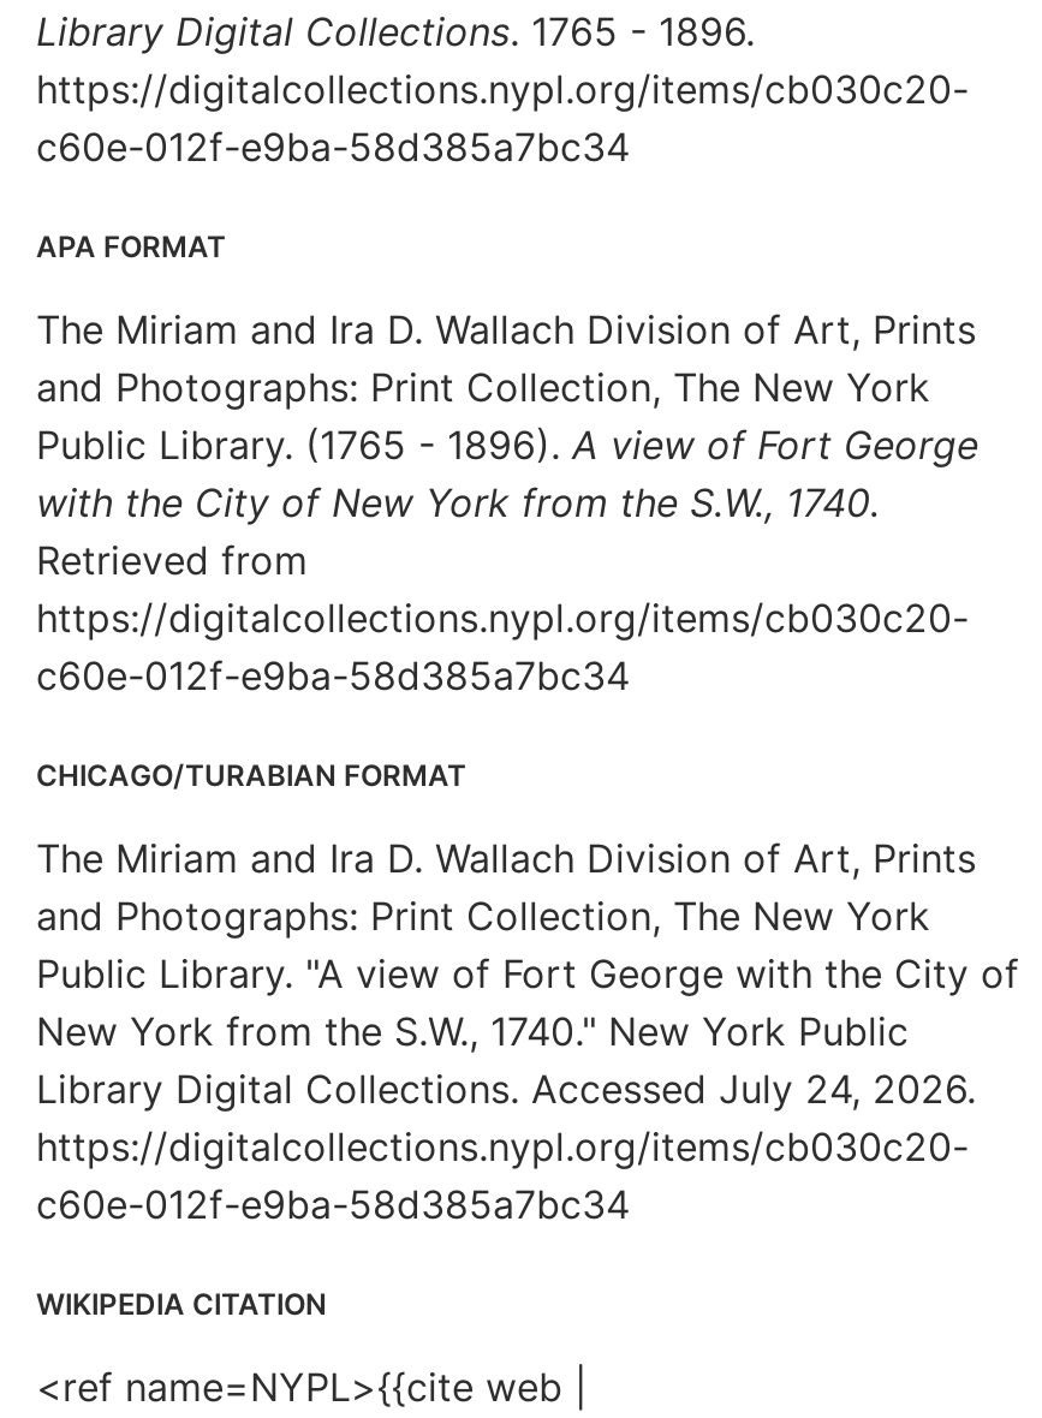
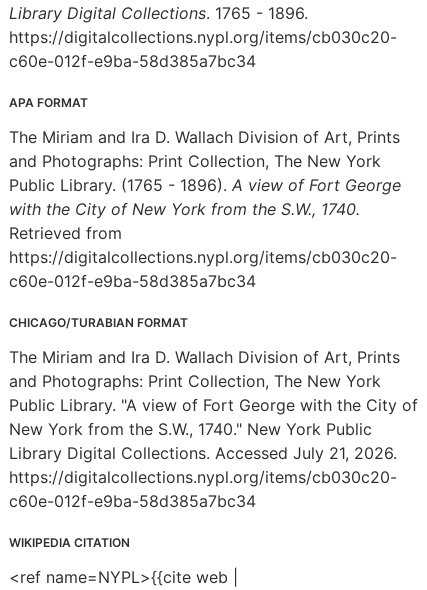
[36,1065,976,1113] Library Digital Collections. Accessed July 24, 2026. -> [9,443,397,463] Library Digital Collections. Accessed July 21, 2026.

